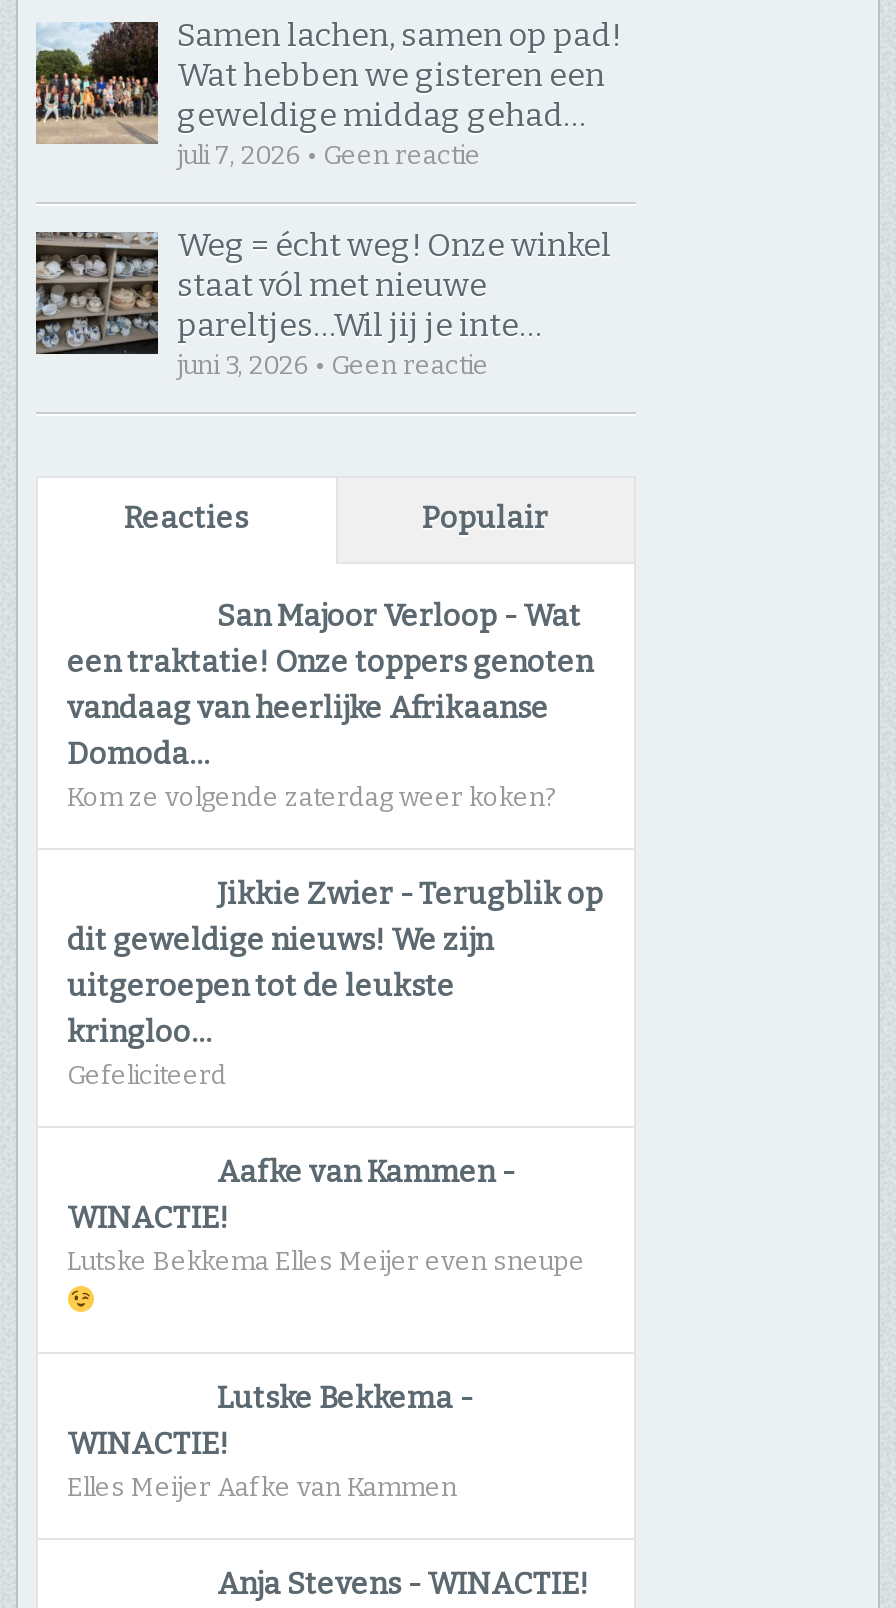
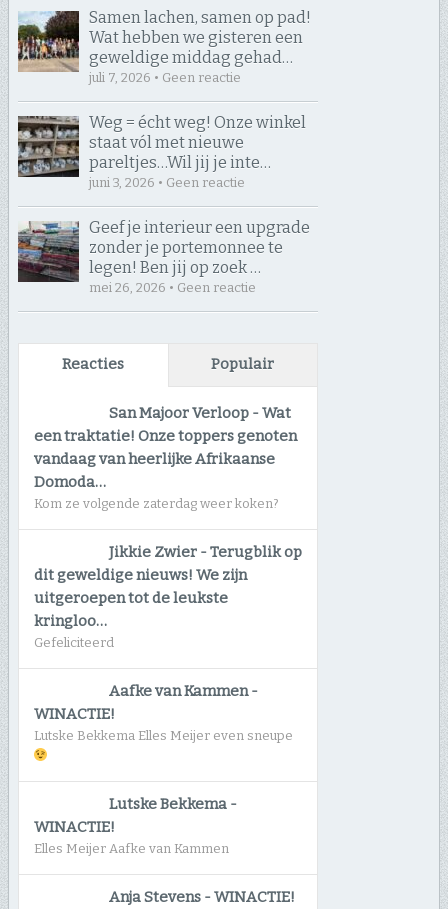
none -> [18,218,309,295] [image] | Geef je interieur een upgrade | zonder je portemonnee te | legen! Ben jij op zoek … | mei 26, 2026 • Geen reactie

